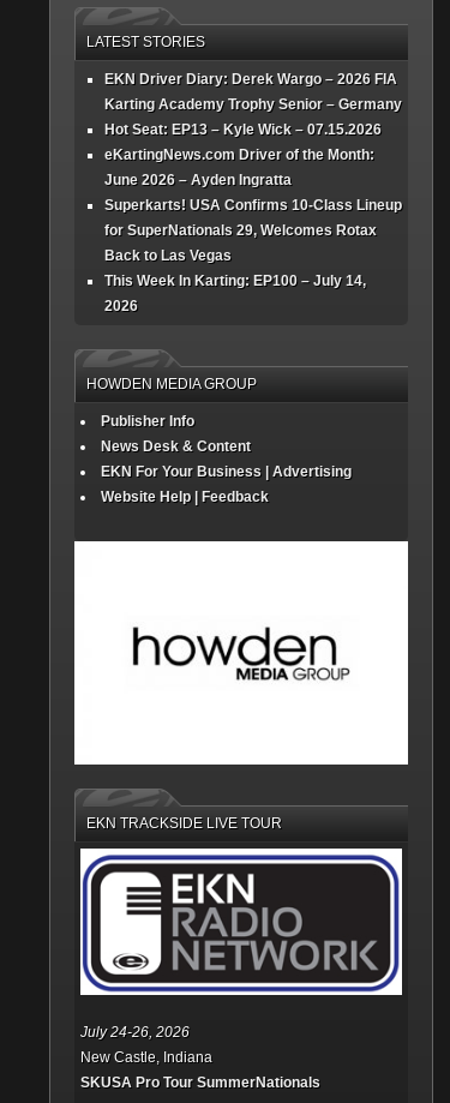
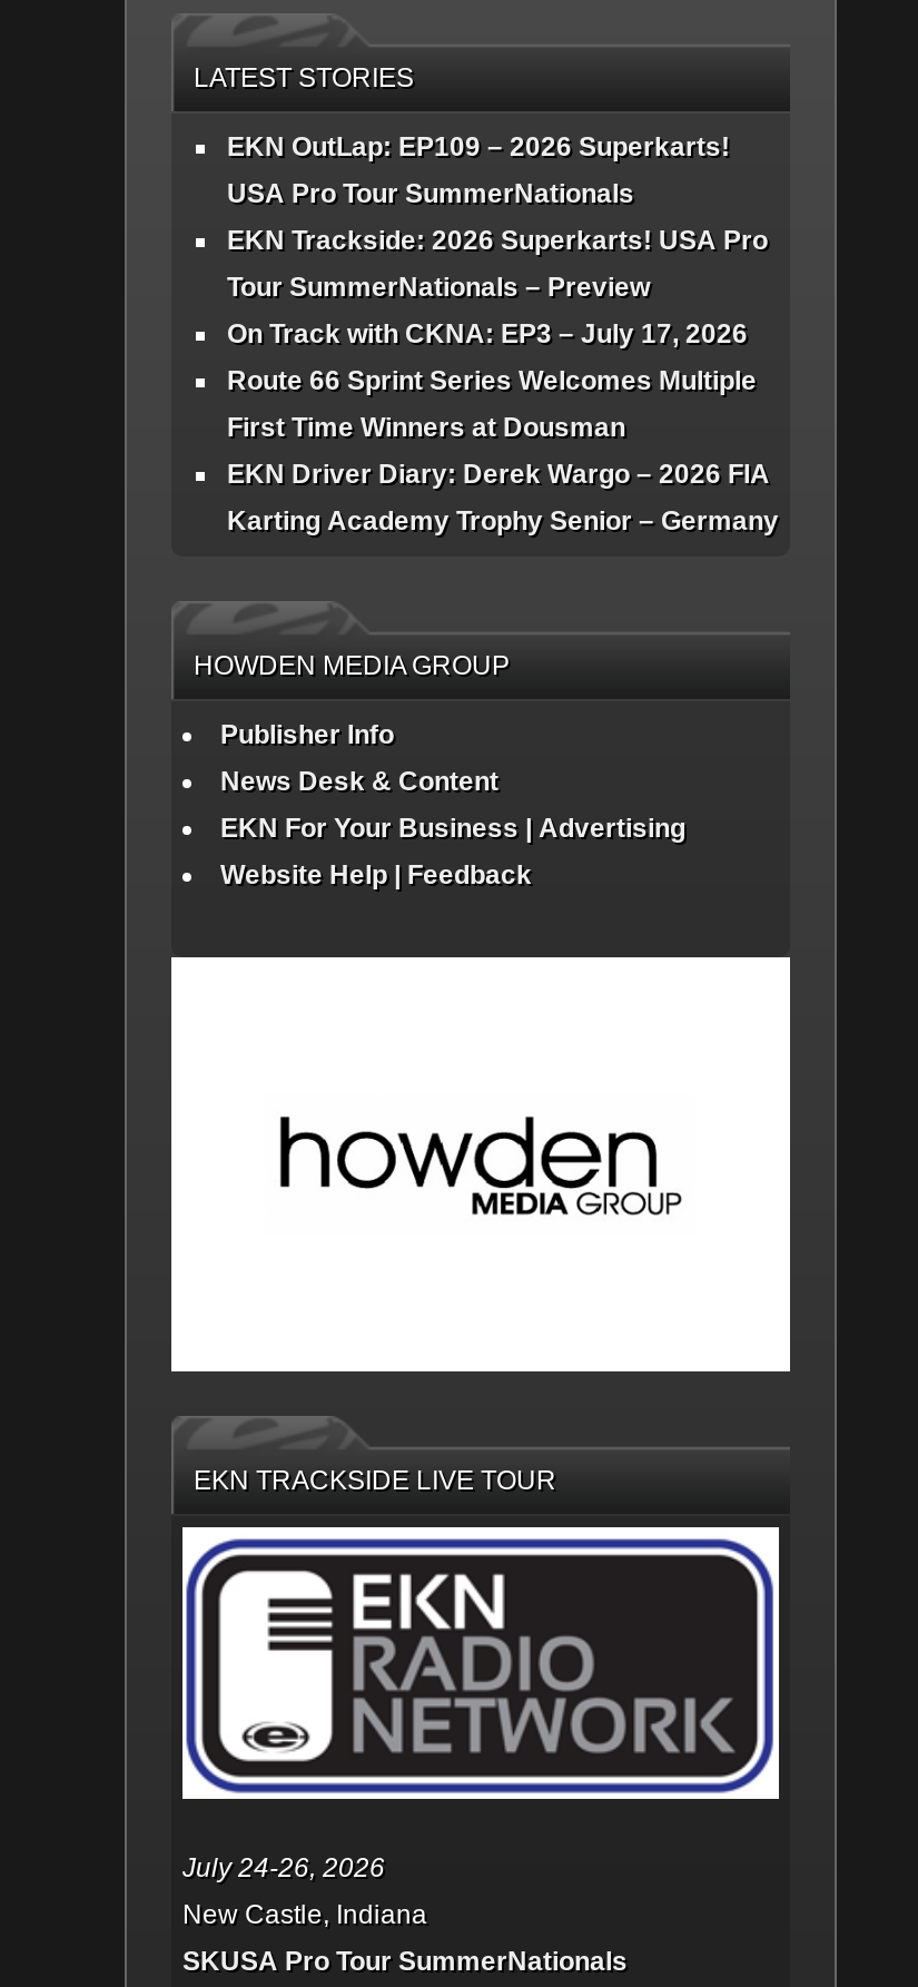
none -> [227,132,768,444] EKN OutLap: EP109 – 2026 Superkarts! | USA Pro Tour SummerNationals | EKN Trackside: 2026 Superkarts! USA Pro | Tour SummerNationals – Preview | On Track with CKNA: EP3 – July 17, 2026 | Route 66 Sprint Series Welcomes Multiple | First Time Winners at Dousman
moved [104,71,402,113] -> [227,460,779,537]: EKN Driver Diary: Derek Wargo – 2026 FIA | Karting Academy Trophy Senior – Germany
[104,122,402,315] Hot Seat: EP13 – Kyle Wick – 07.15.2026 | eKartingNews.com Driver of the Month: | June 2026 – Ayden Ingratta | Superkarts! USA Confirms 10-Class Lineup | for SuperNationals 29, Welcomes Rotax | Back to Las Vegas | This Week In Karting: EP100 – July 14, | 2026 -> none

